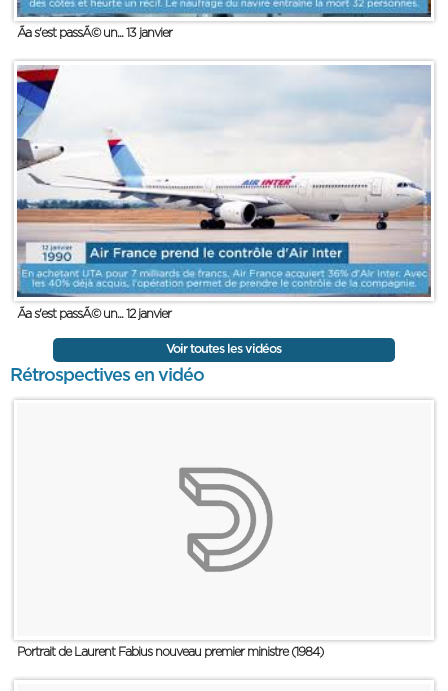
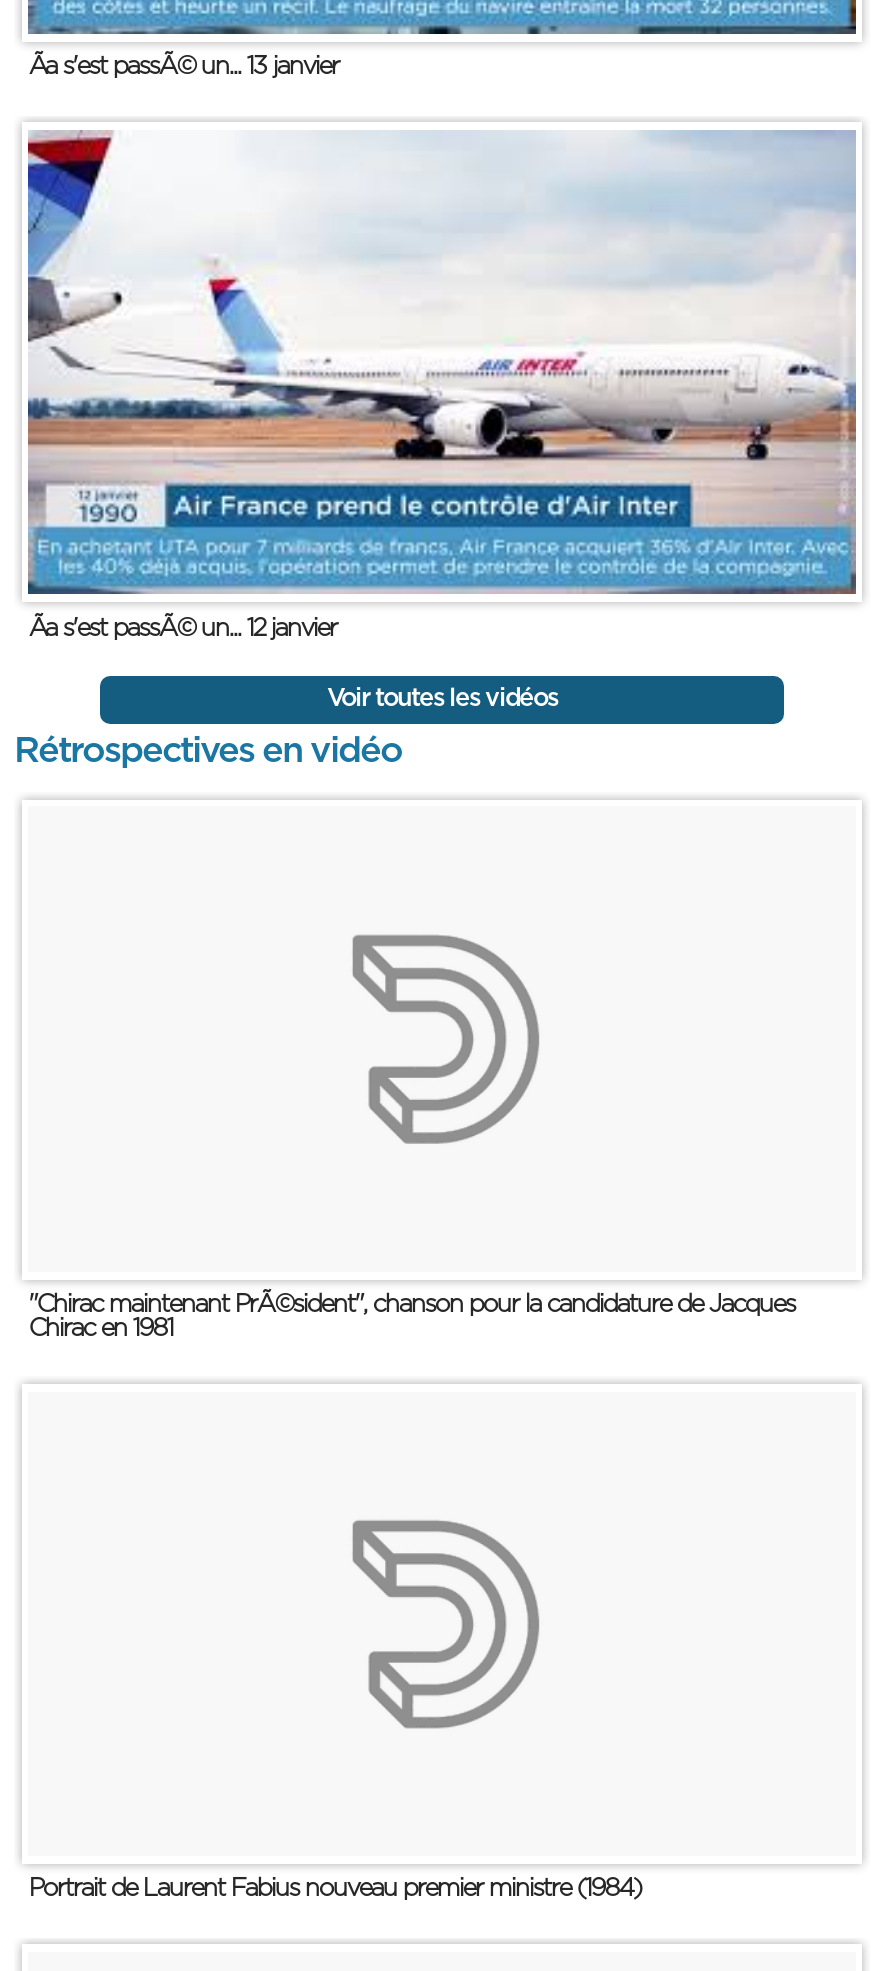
none -> [28,1292,794,1342] "Chirac maintenant PrÃ©sident", chanson pour la candidature de Jacques | Chirac en 1981

